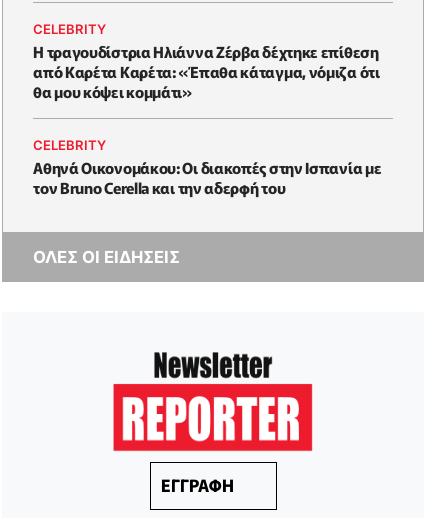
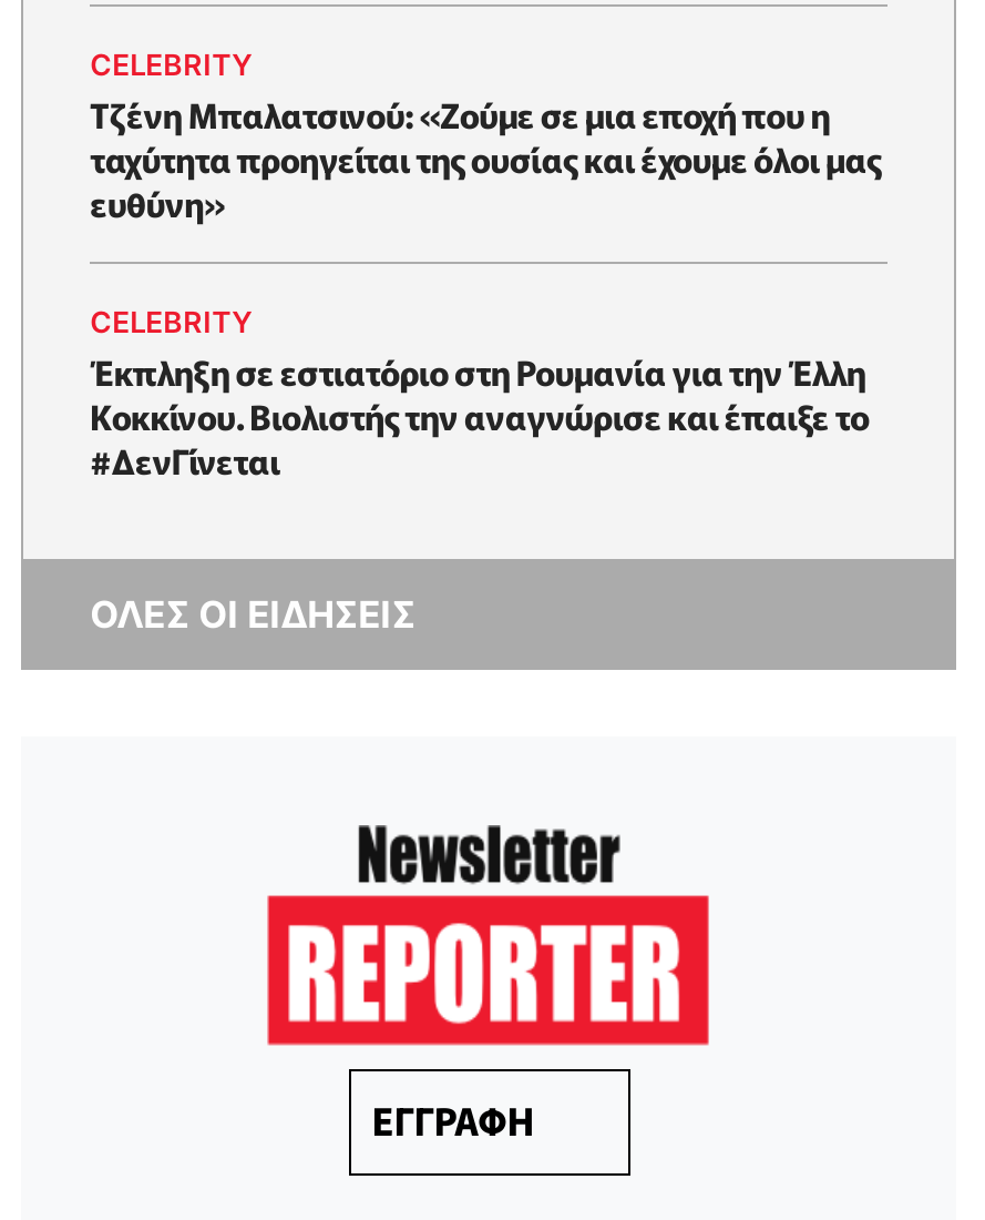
[33,40,380,102] H τραγουδίστρια Ηλιάννα Ζέρβα δέχτηκε επίθεση | από Καρέτα Καρέτα: «Έπαθα κάταγμα, νόμιζα ότι | θα μου κόψει κομμάτι» -> [90,90,881,227] Τζένη Μπαλατσινού: «Zούμε σε μια εποχή που η | ταχύτητα προηγείται της ουσίας και έχουμε όλοι μας | ευθύνη»
[33,156,381,198] Αθηνά Οικονομάκου: Οι διακοπές στην Ισπανία με | τον Bruno Cerella και την αδερφή του -> [90,347,869,484] Έκπληξη σε εστιατόριο στη Ρουμανία για την Έλλη | Κοκκίνου. Βιολιστής την αναγνώρισε και έπαιξε το | #ΔενΓίνεται

